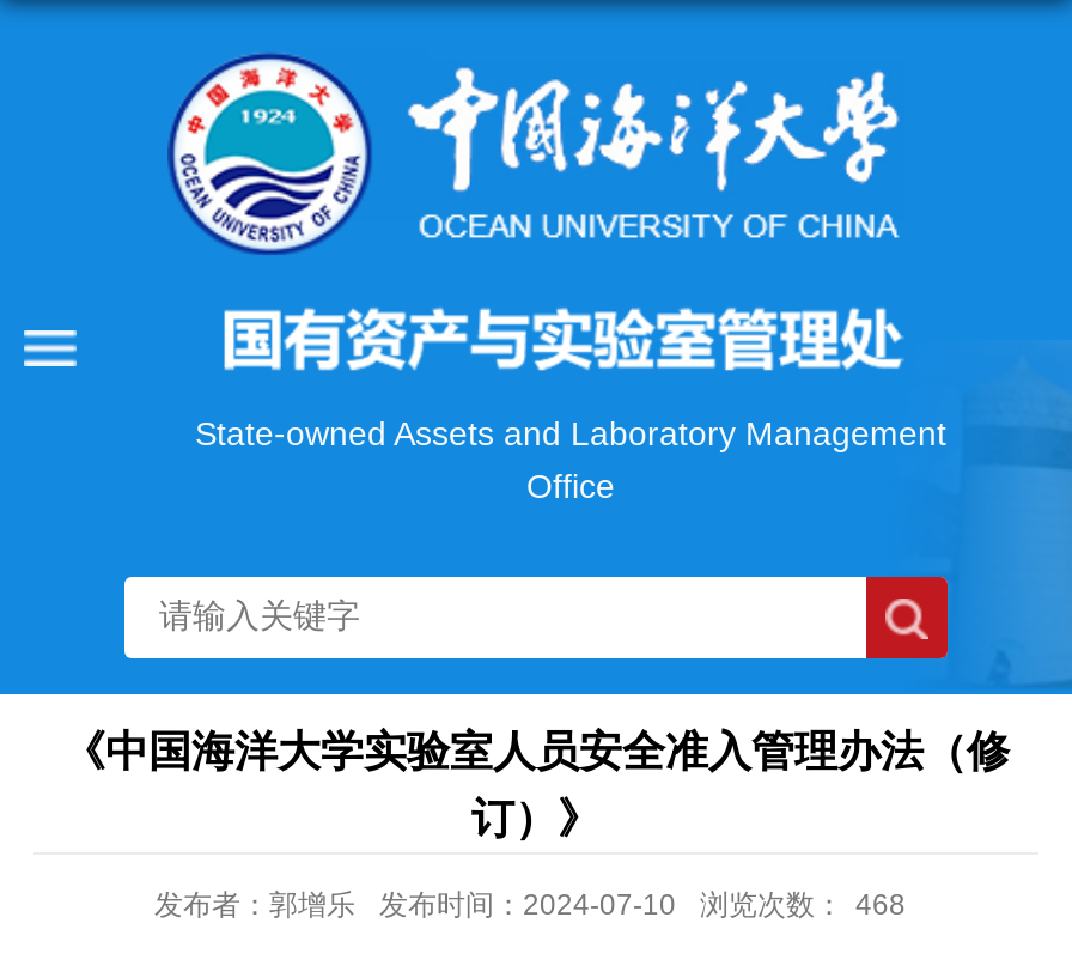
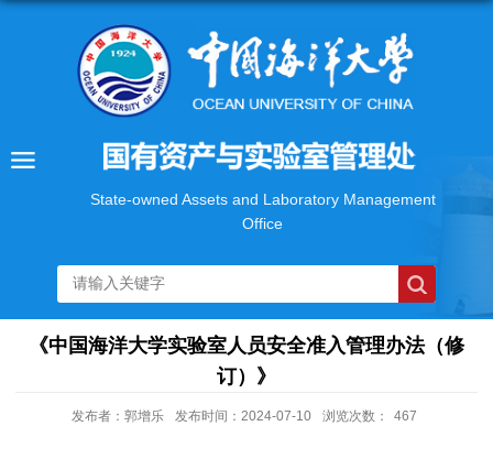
[154,888,906,922] 发布者：郭增乐 发布时间：2024-07-10 浏览次数： 468 -> [71,408,417,424] 发布者：郭增乐 发布时间：2024-07-10 浏览次数： 467

